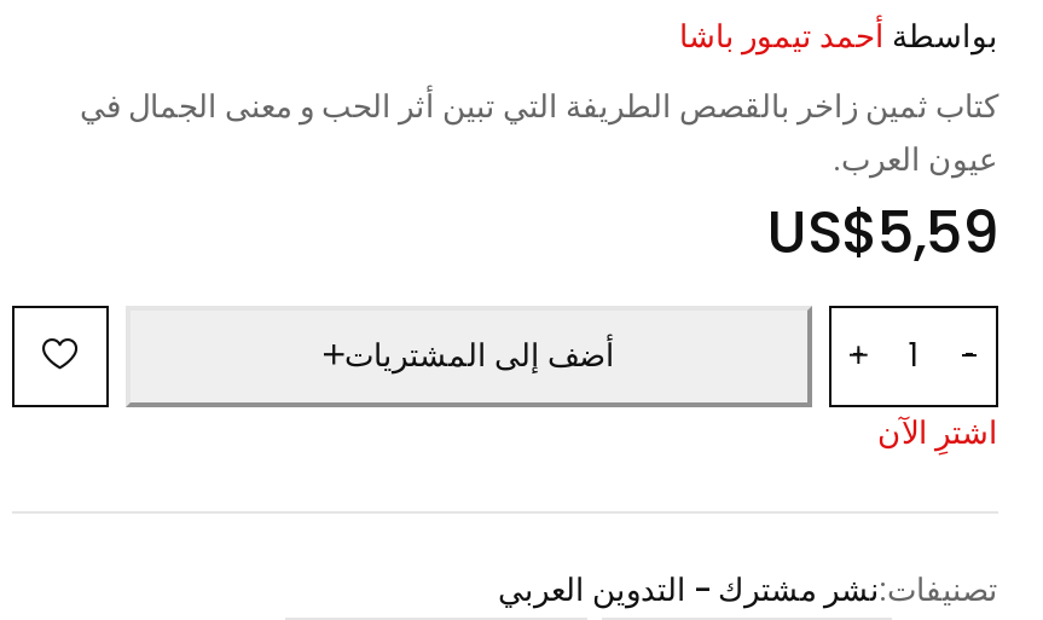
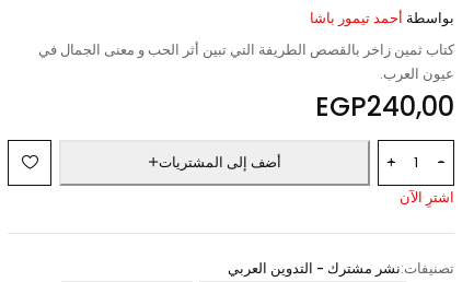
[766,193,998,272] US$5,59 -> [315,89,454,125] EGP240,00

